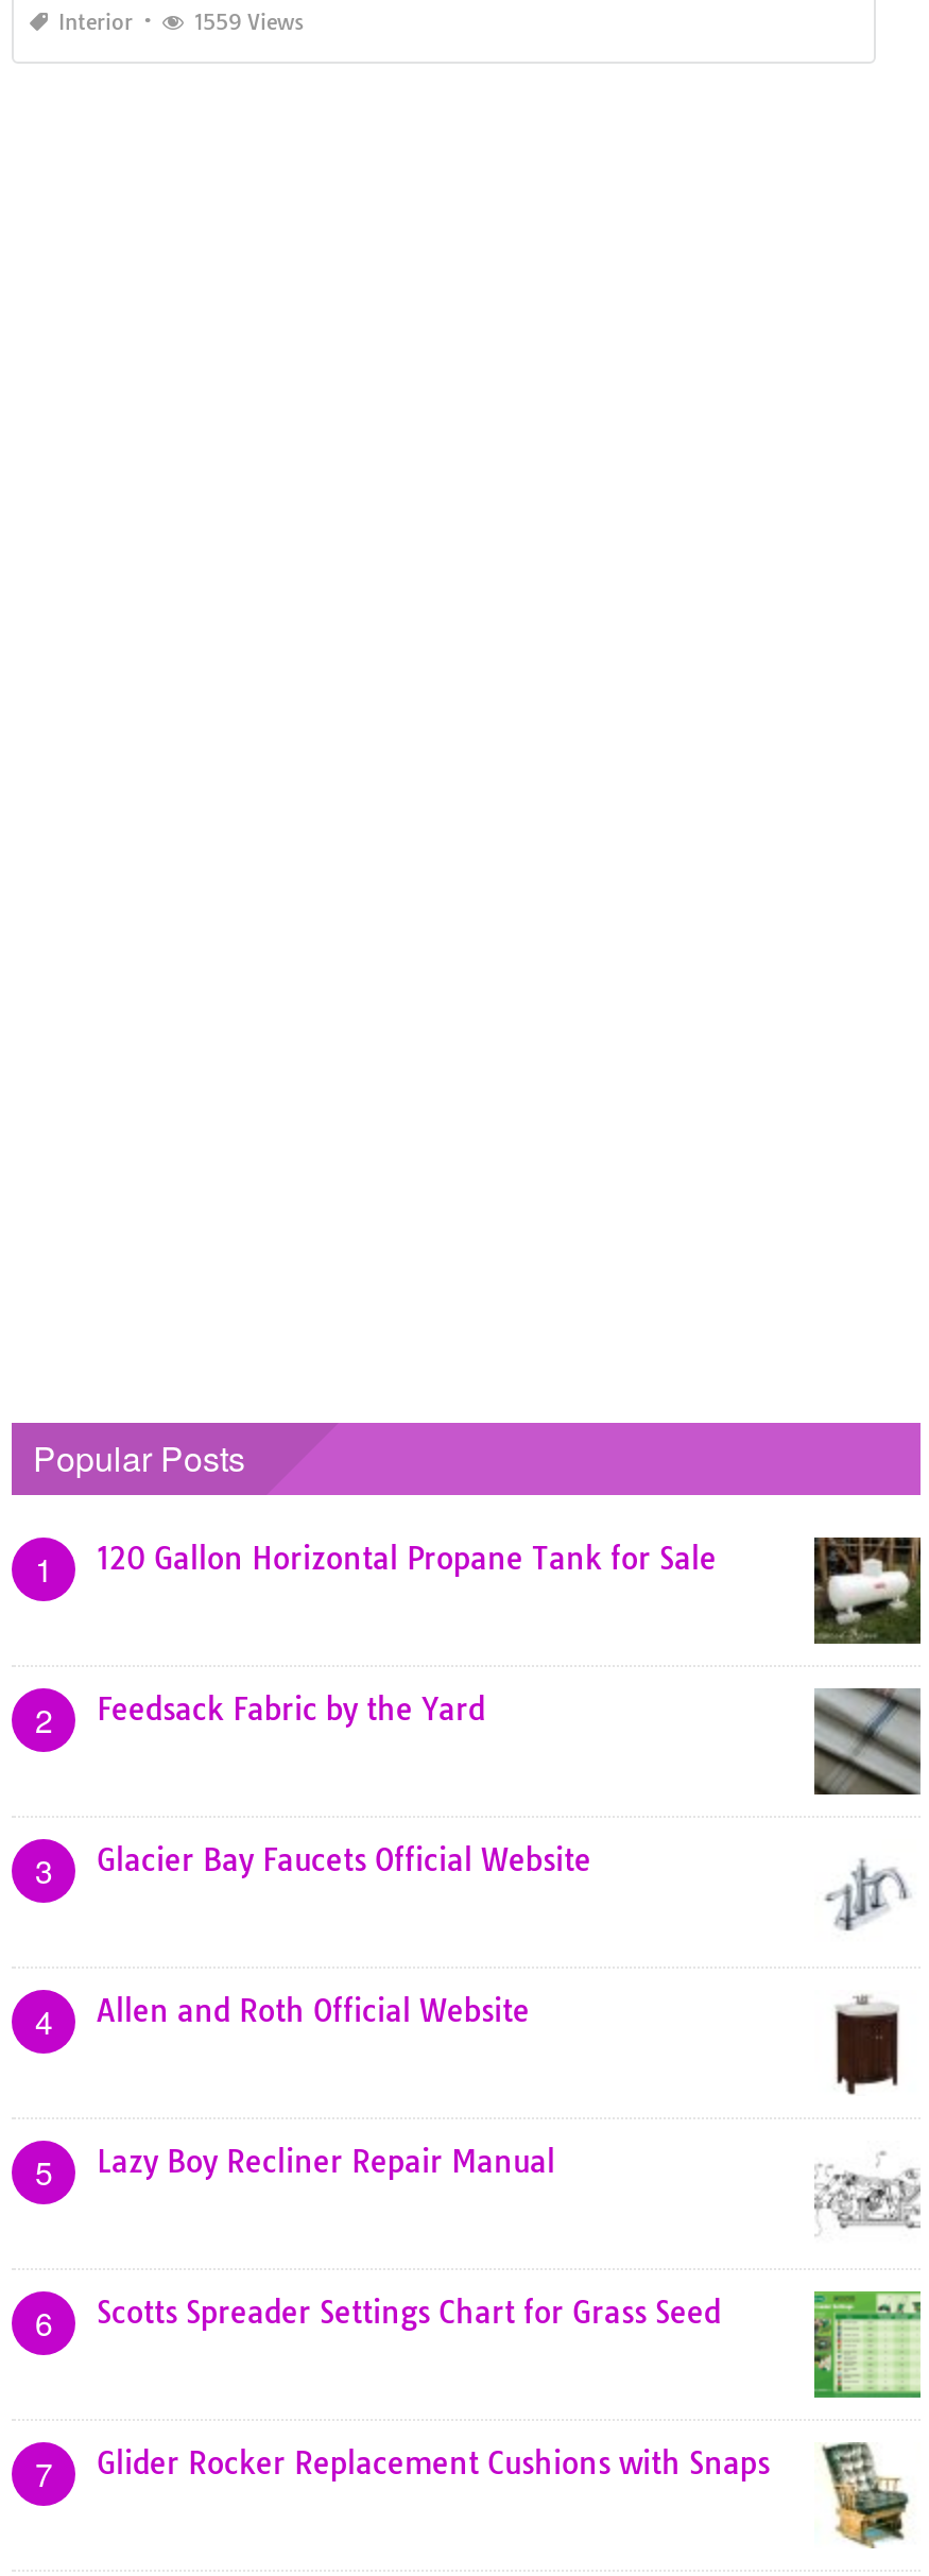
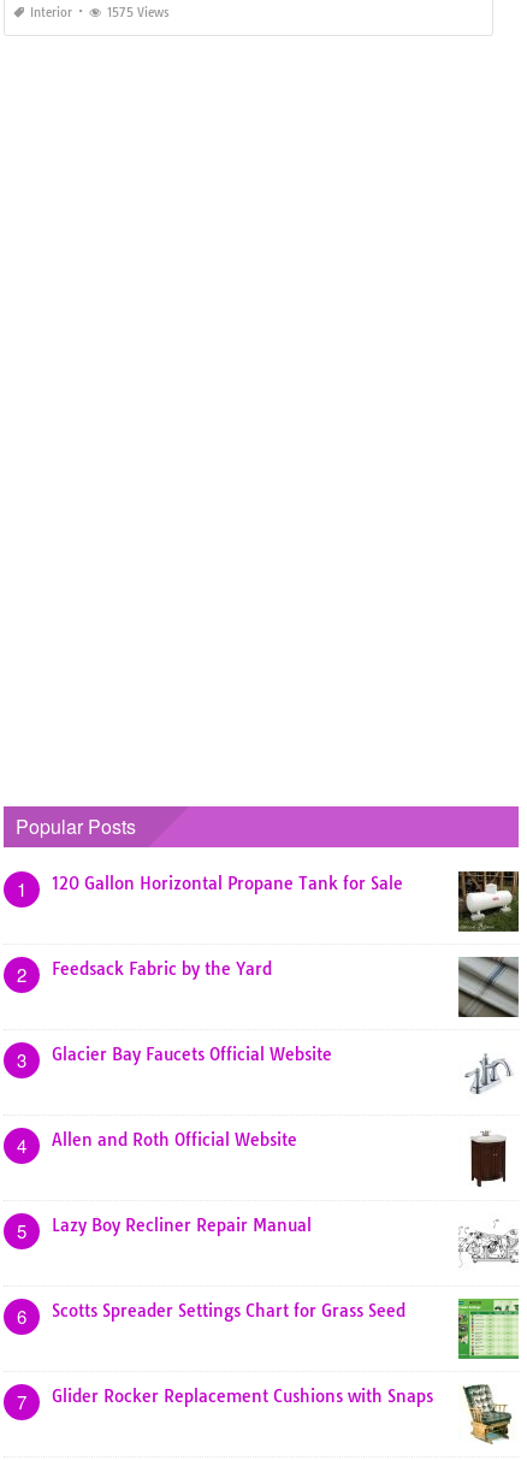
[194,8,305,36] 1559 Views -> [107,5,170,20] 1575 Views

